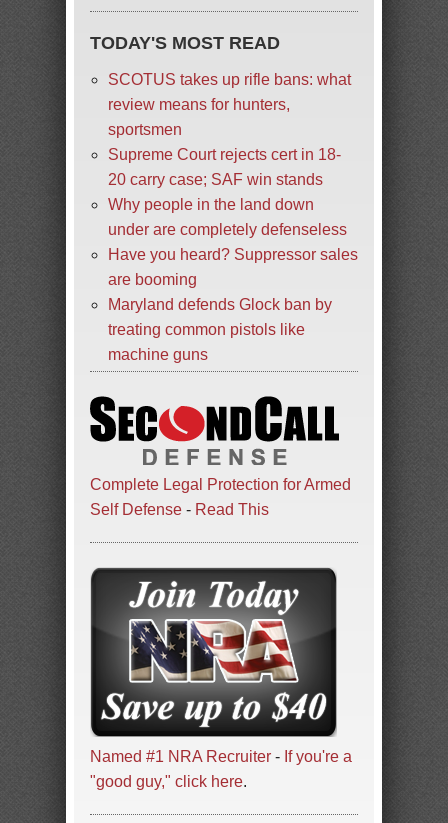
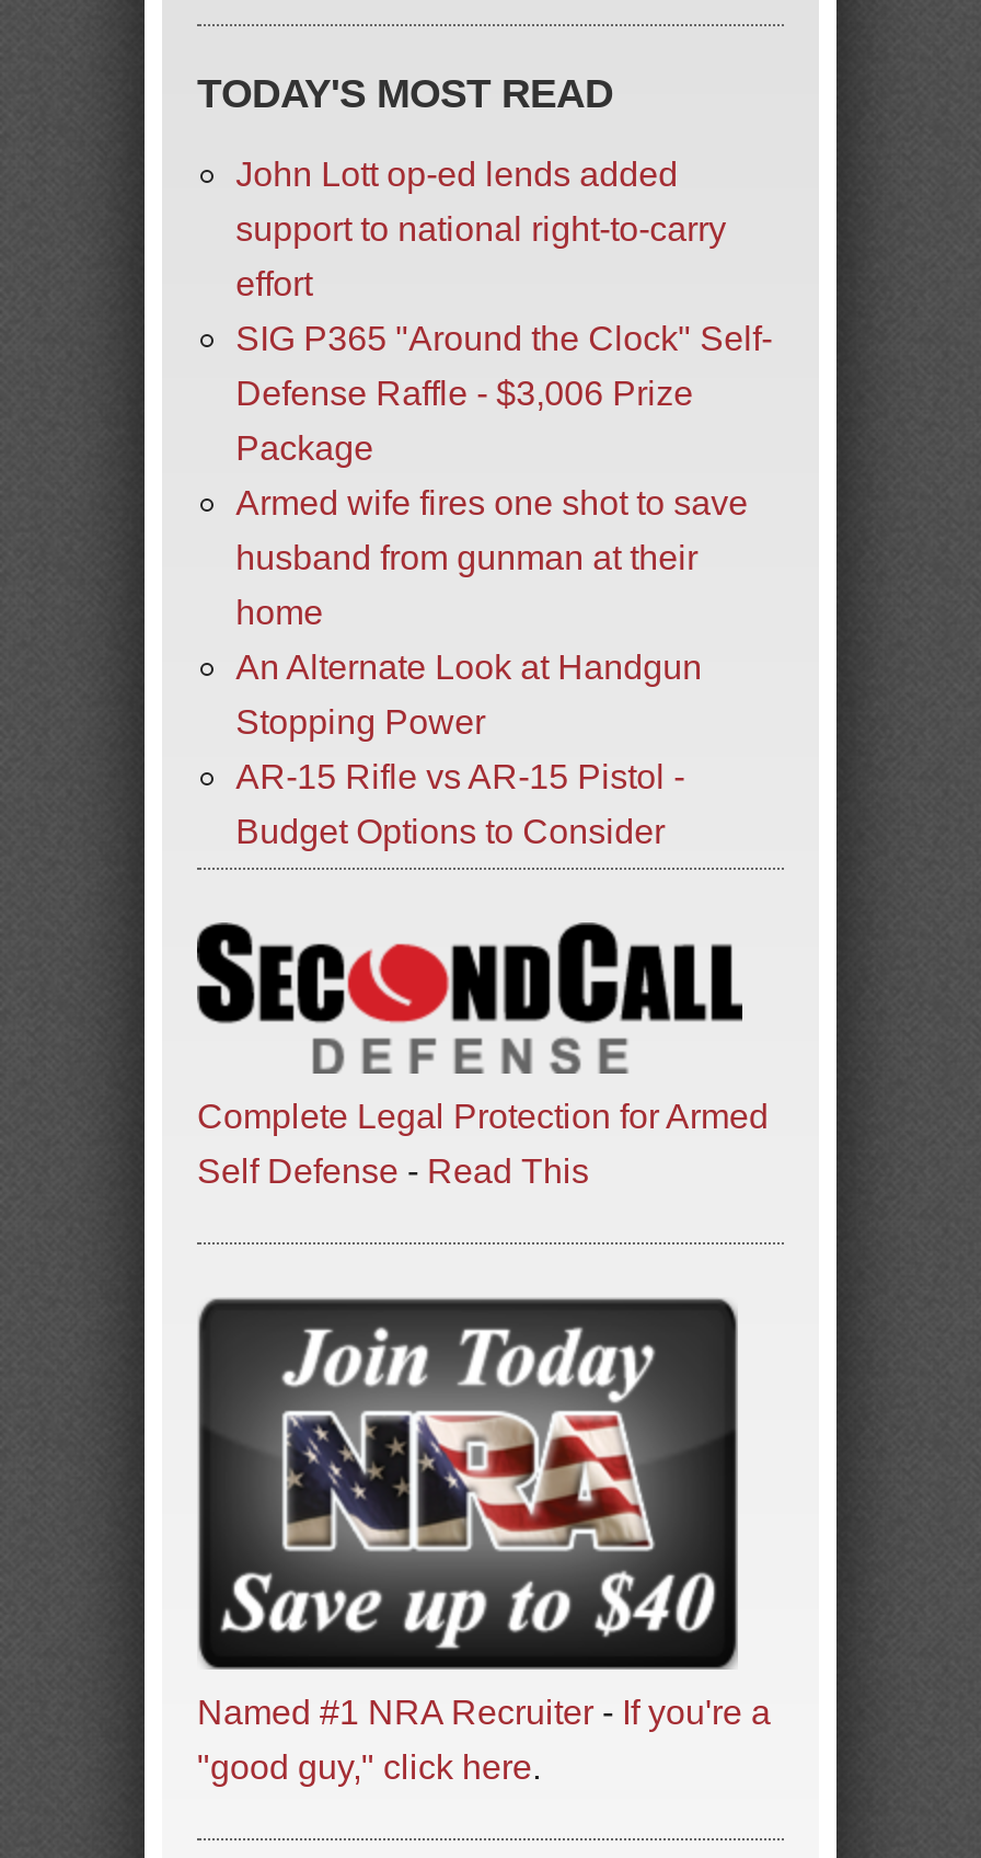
[108,71,358,363] SCOTUS takes up rifle bans: what | review means for hunters, | sportsmen | Supreme Court rejects cert in 18- | 20 carry case; SAF win stands | Why people in the land down | under are completely defenseless | Have you heard? Suppressor sales | are booming | Maryland defends Glock ban by | treating common pistols like | machine guns -> [236,156,772,851] John Lott op-ed lends added | support to national right-to-carry | effort | SIG P365 "Around the Clock" Self- | Defense Raffle - $3,006 Prize | Package | Armed wife fires one shot to save | husband from gunman at their | home | An Alternate Look at Handgun | Stopping Power | AR-15 Rifle vs AR-15 Pistol - | Budget Options to Consider

